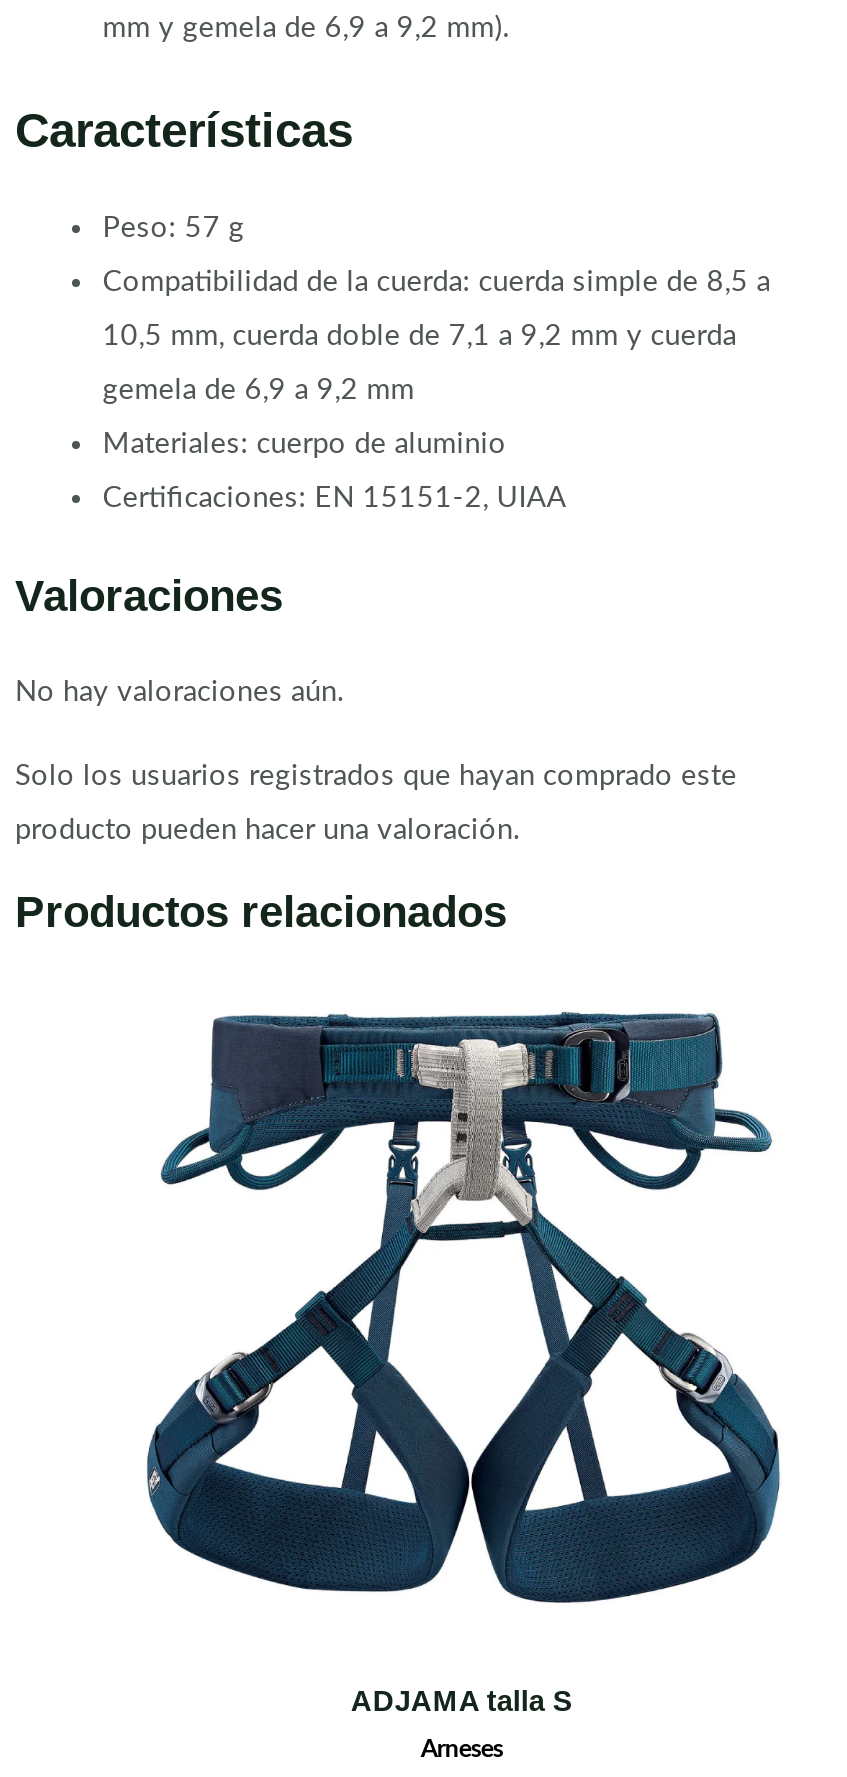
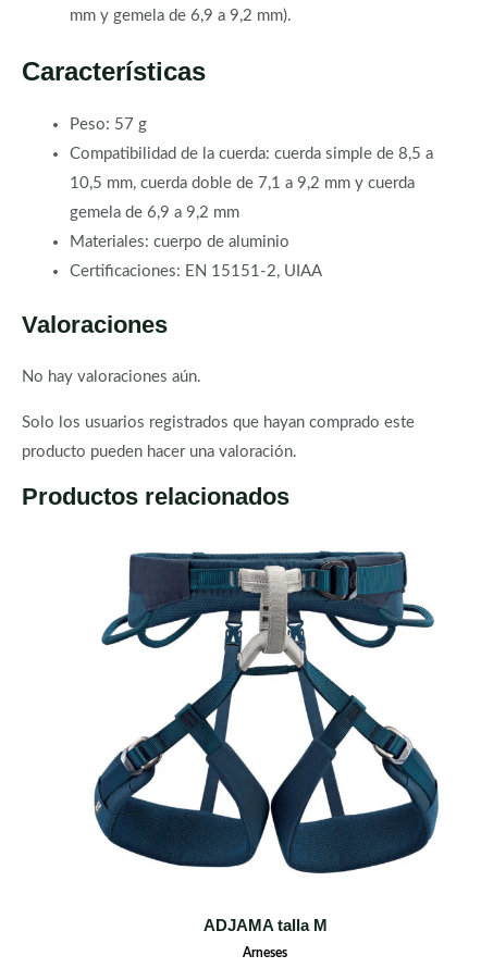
[351,1685,573,1717] ADJAMA talla S -> [203,917,327,935] ADJAMA talla M

